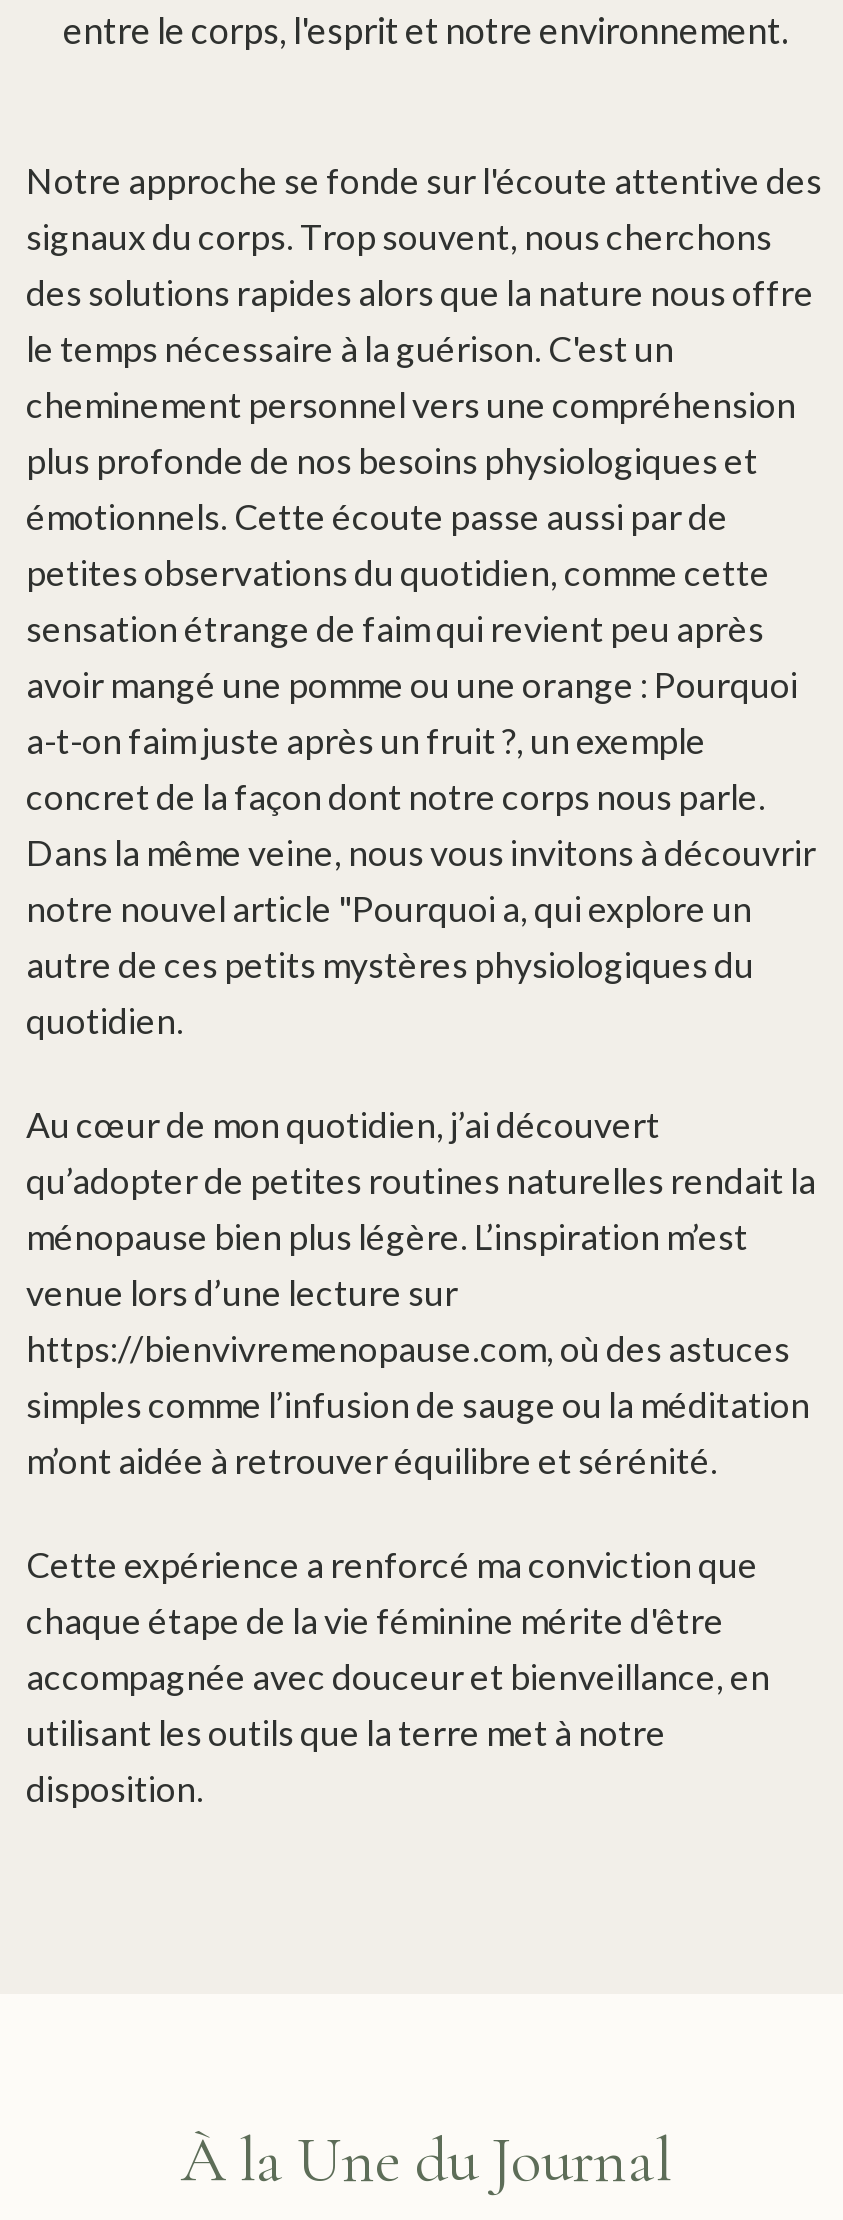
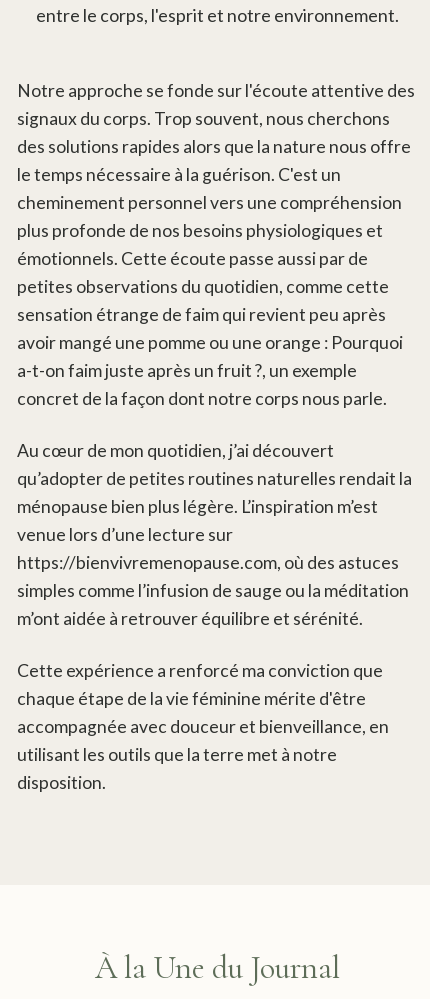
[26,832,816,1042] Dans la même veine, nous vous invitons à découvrir | notre nouvel article "Pourquoi a, qui explore un | autre de ces petits mystères physiologiques du | quotidien. -> none

